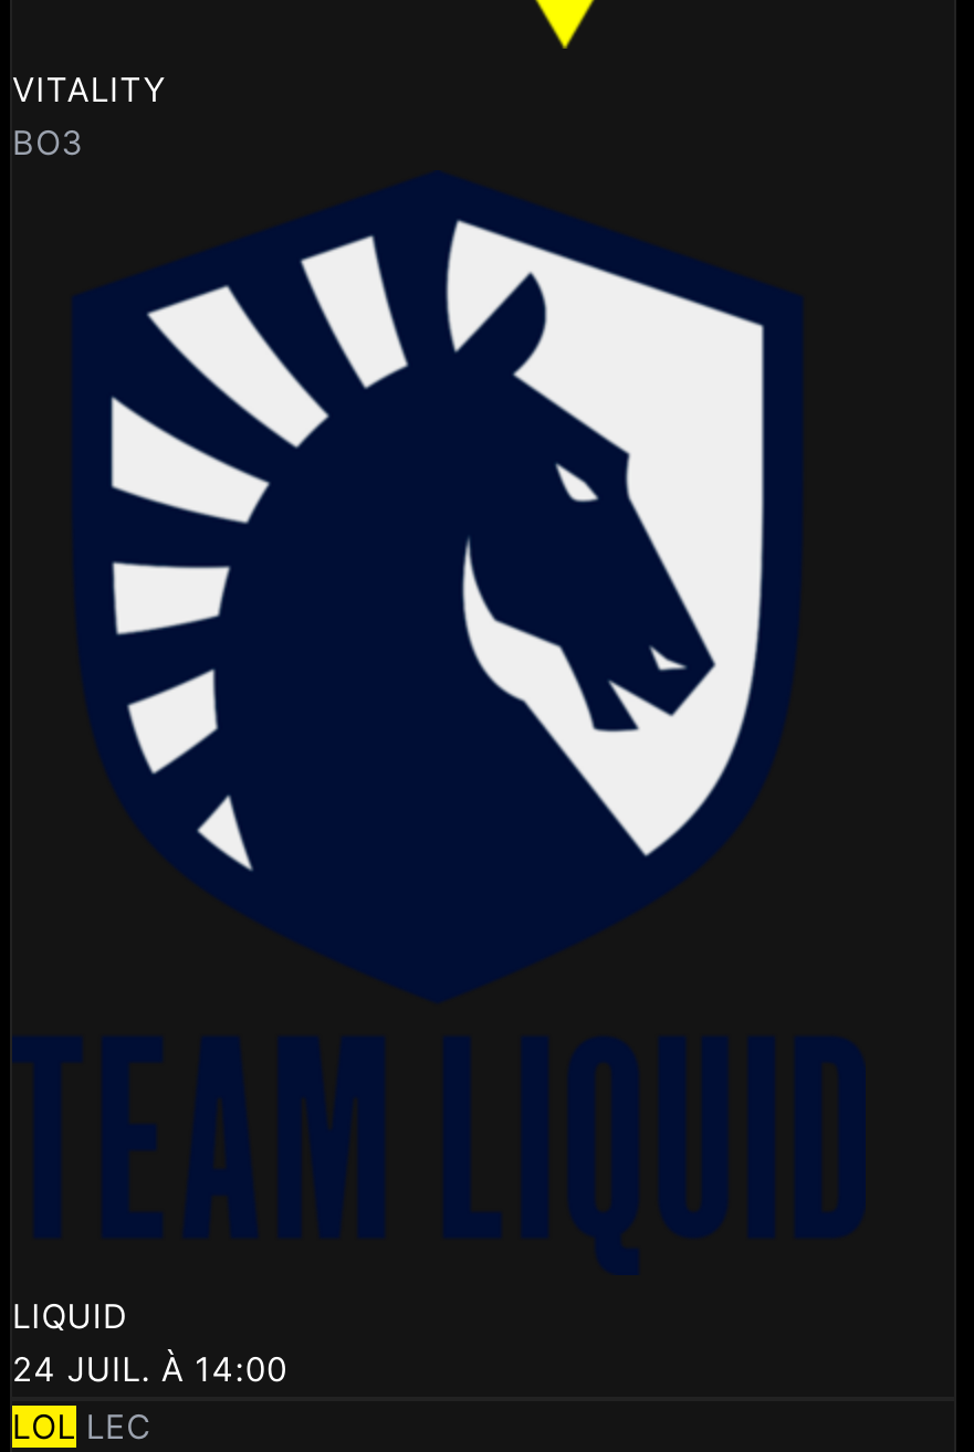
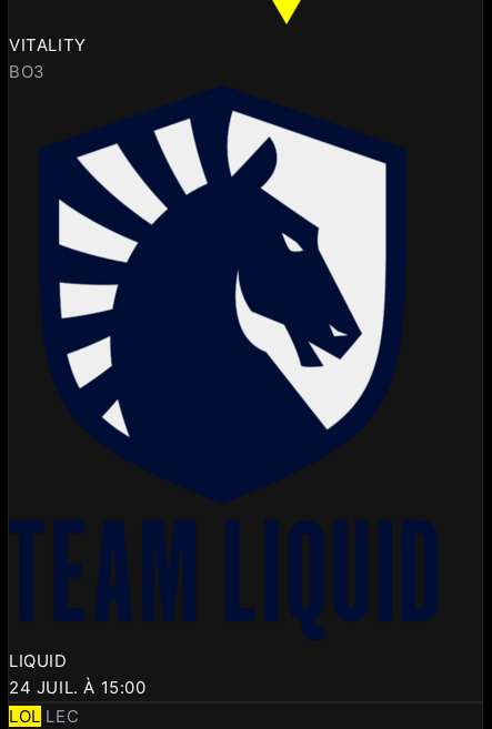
[12,1347,288,1389] 24 JUIL. À 14:00 -> [9,676,146,697] 24 JUIL. À 15:00

